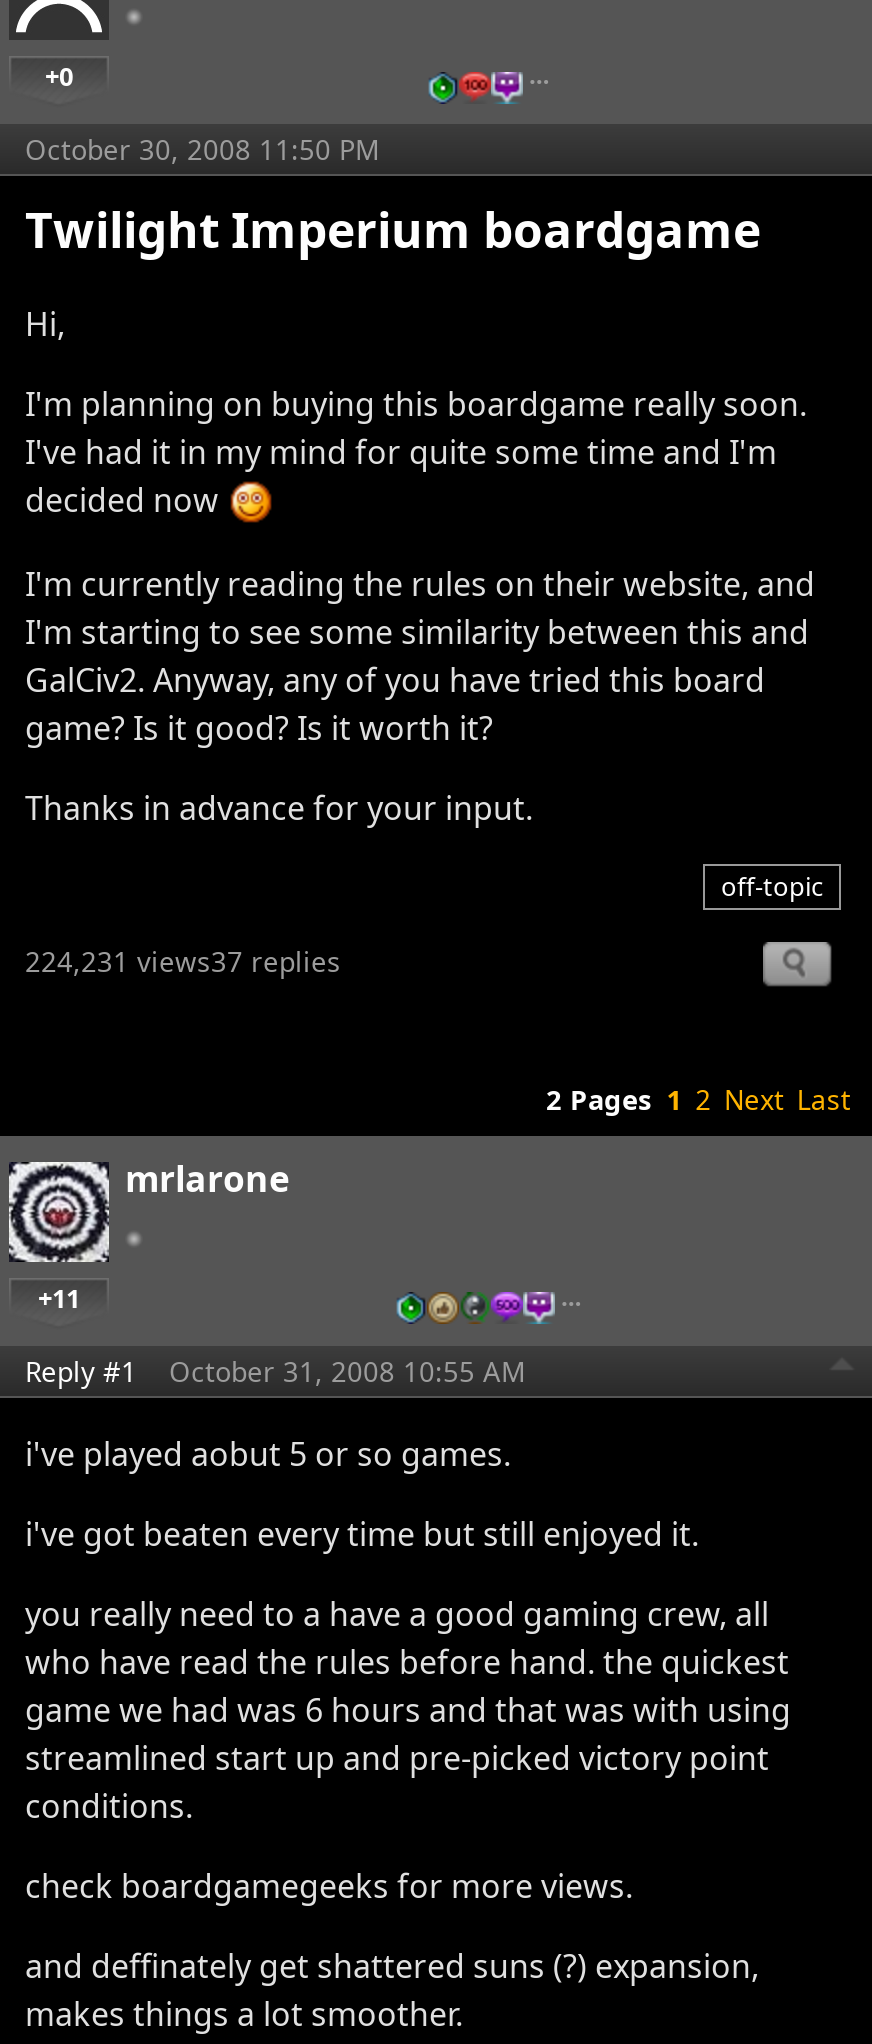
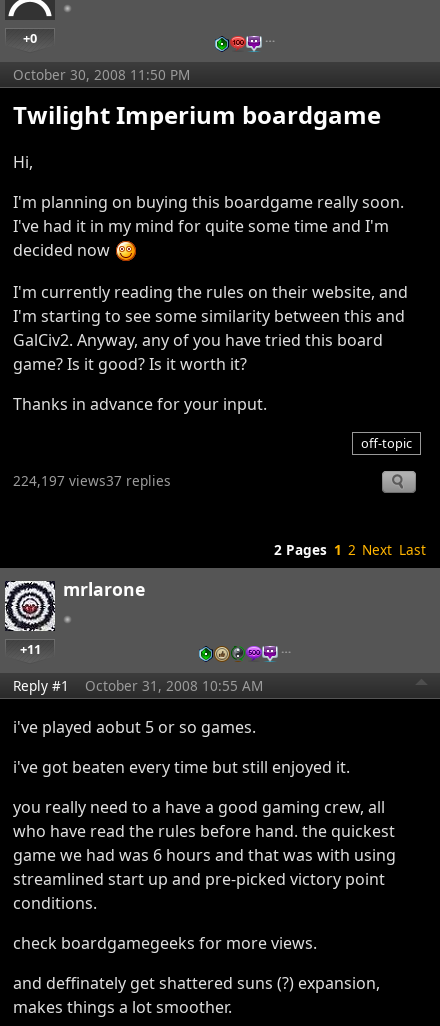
[25,943,341,981] 224,231 views37 replies -> [13,471,171,490] 224,197 views37 replies

